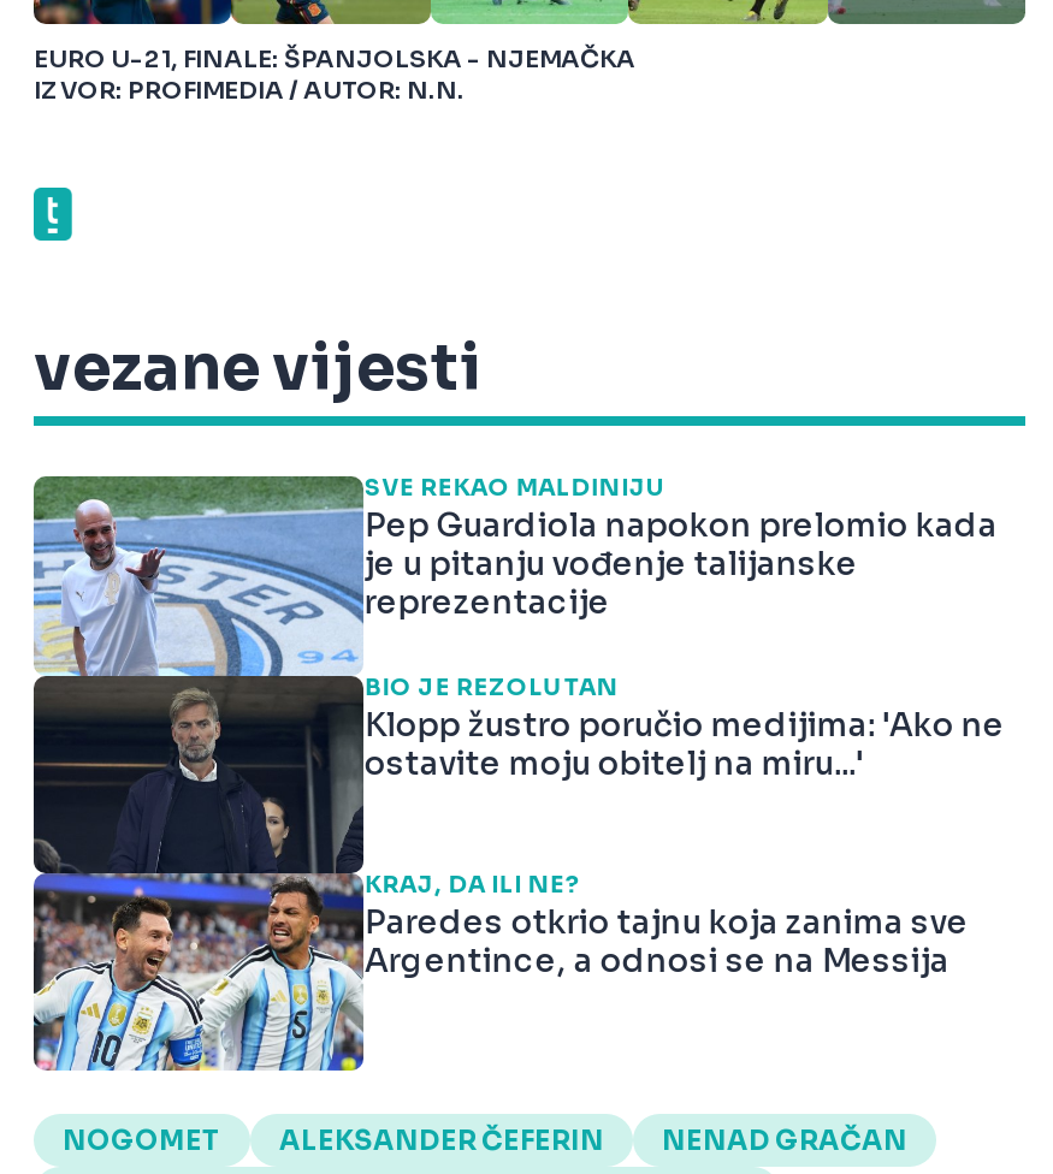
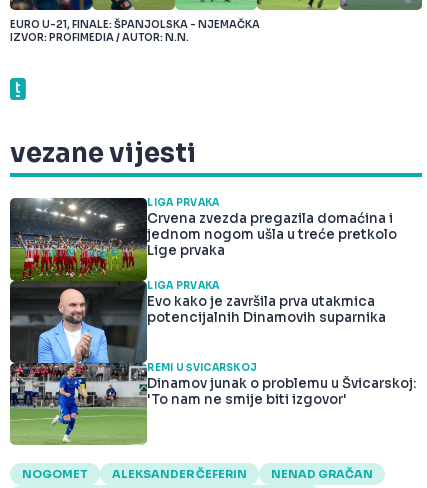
[31,474,997,1073] [image] | SVE REKAO MALDINIJU | Pep Guardiola napokon prelomio kada | je u pitanju vođenje talijanske | reprezentacije -> [9,197,397,446] [image] | LIGA PRVAKA | Crvena zvezda pregazila domaćina i | jednom nogom ušla u treće pretkolo | Lige prvaka
[364,672,1004,783] BIO JE REZOLUTAN | Klopp žustro poručio medijima: 'Ako ne | ostavite moju obitelj na miru...' -> [147,279,386,325] LIGA PRVAKA | Evo kako je završila prva utakmica | potencijalnih Dinamovih suparnika
[364,871,968,981] KRAJ, DA ILI NE? | Paredes otkrio tajnu koja zanima sve | Argentince, a odnosi se na Messija -> [147,362,416,408] REMI U ŠVICARSKOJ | Dinamov junak o problemu u Švicarskoj: | 'To nam ne smije biti izgovor'

